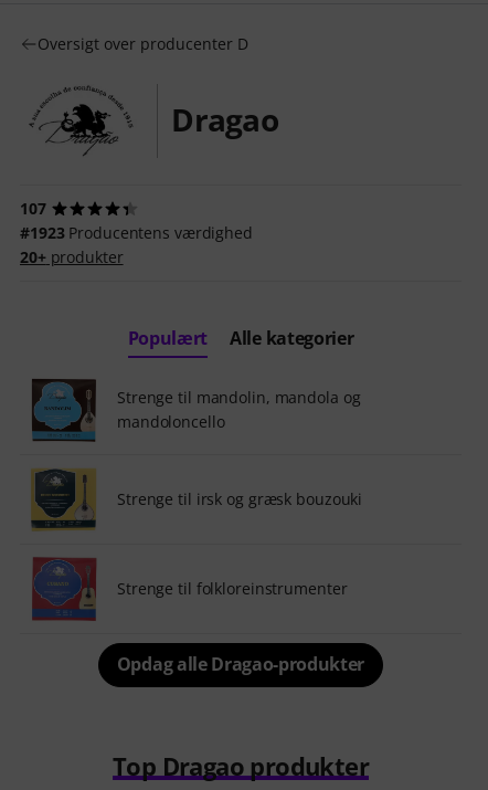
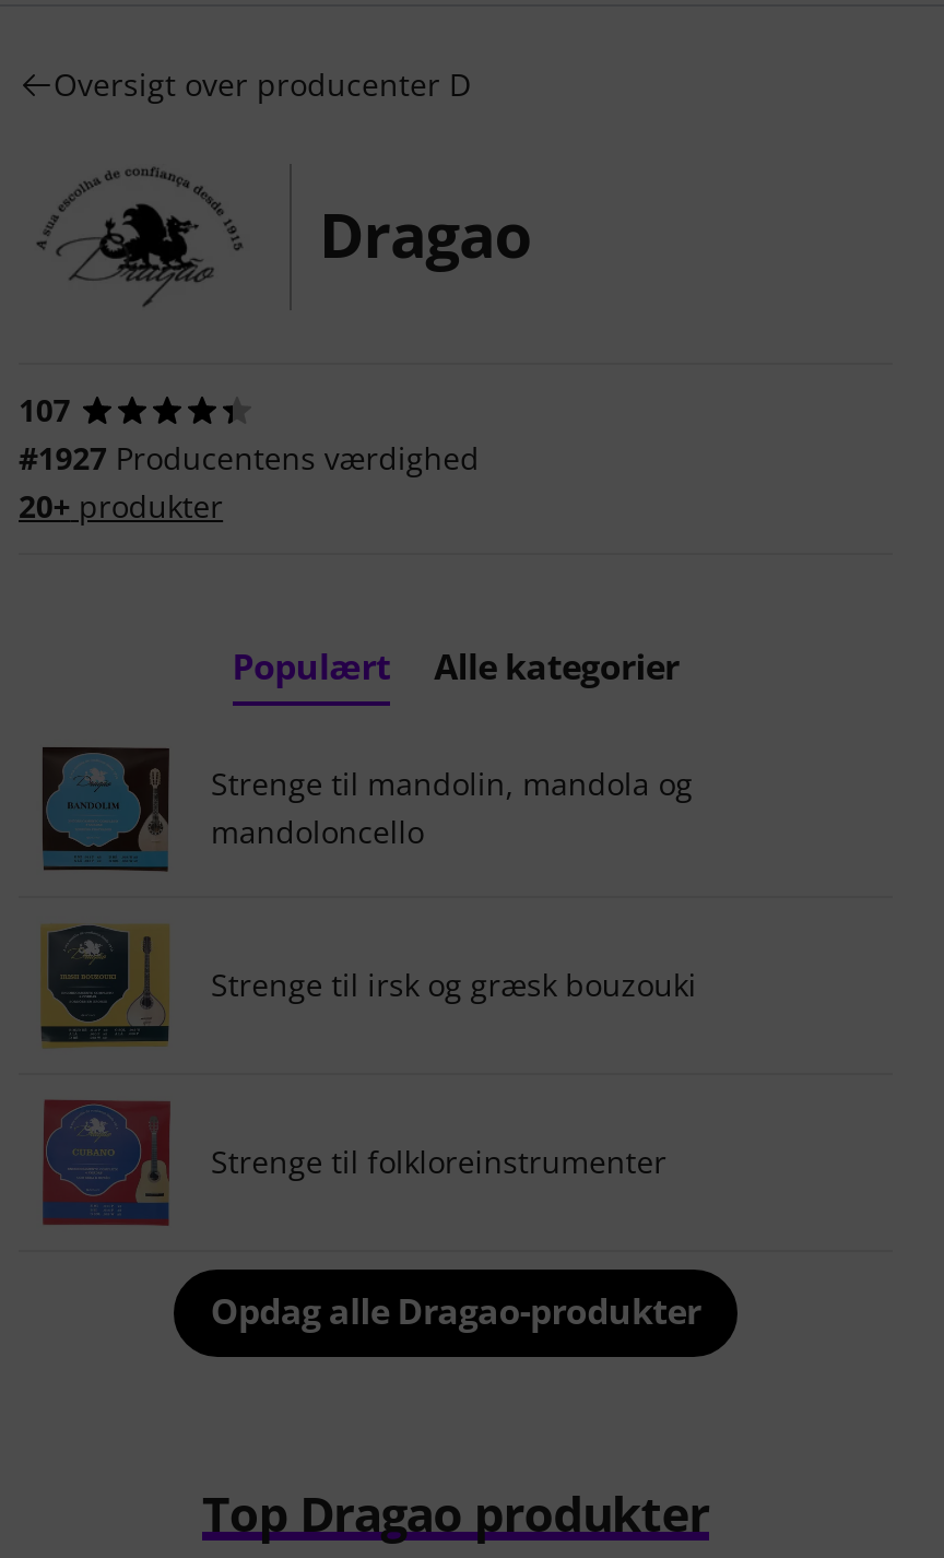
[20,222,253,243] #1923 Producentens værdighed -> [19,436,479,478] #1927 Producentens værdighed

